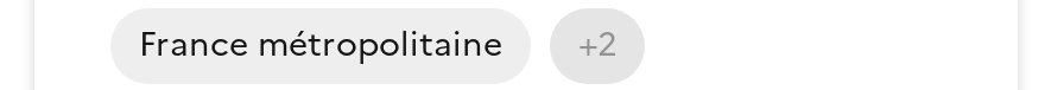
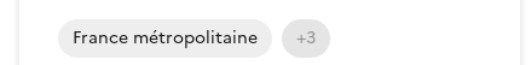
[139,19,616,69] France métropolitaine +2 -> [73,25,316,50] France métropolitaine +3

